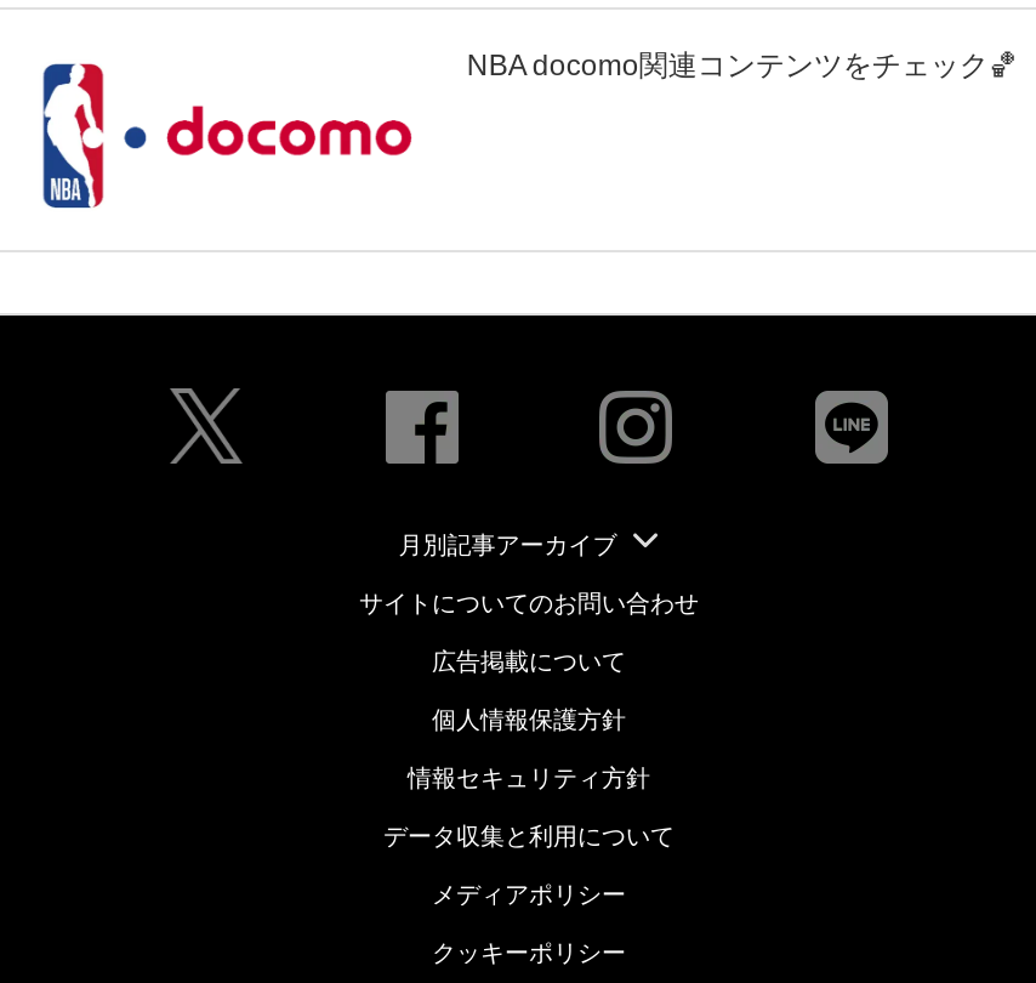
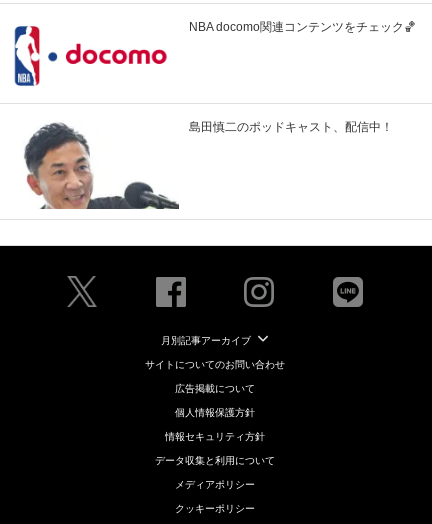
none -> [15,120,393,210] [image] | 島田慎二のポッドキャスト、配信中！

